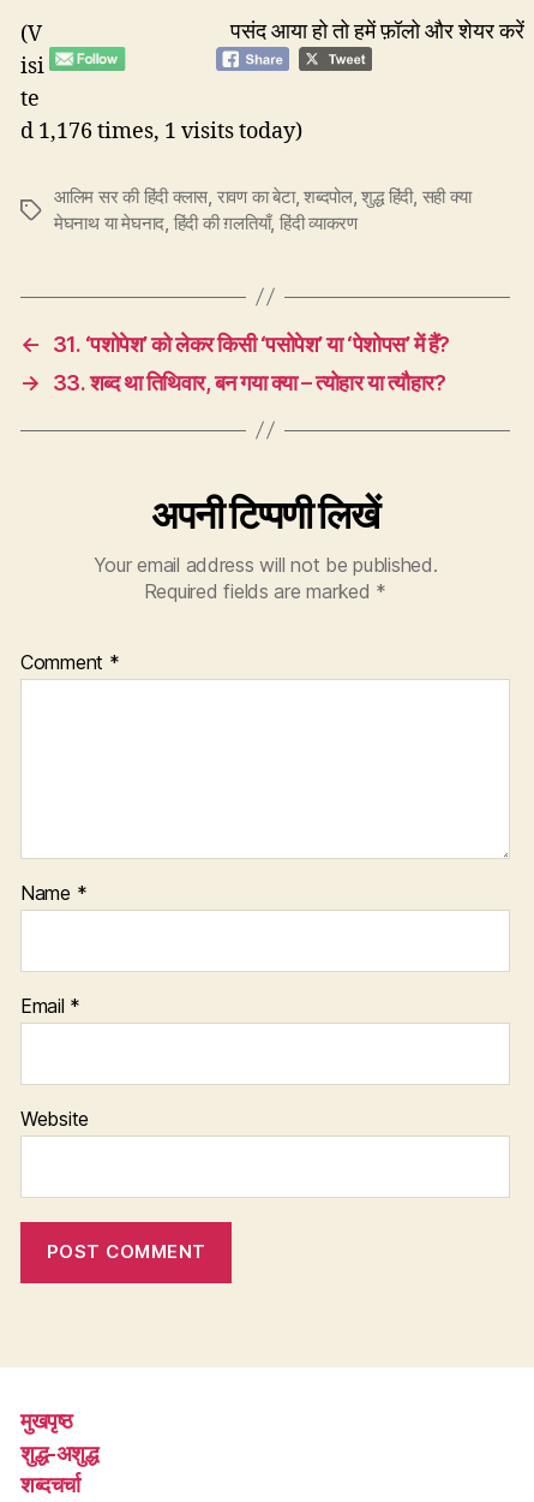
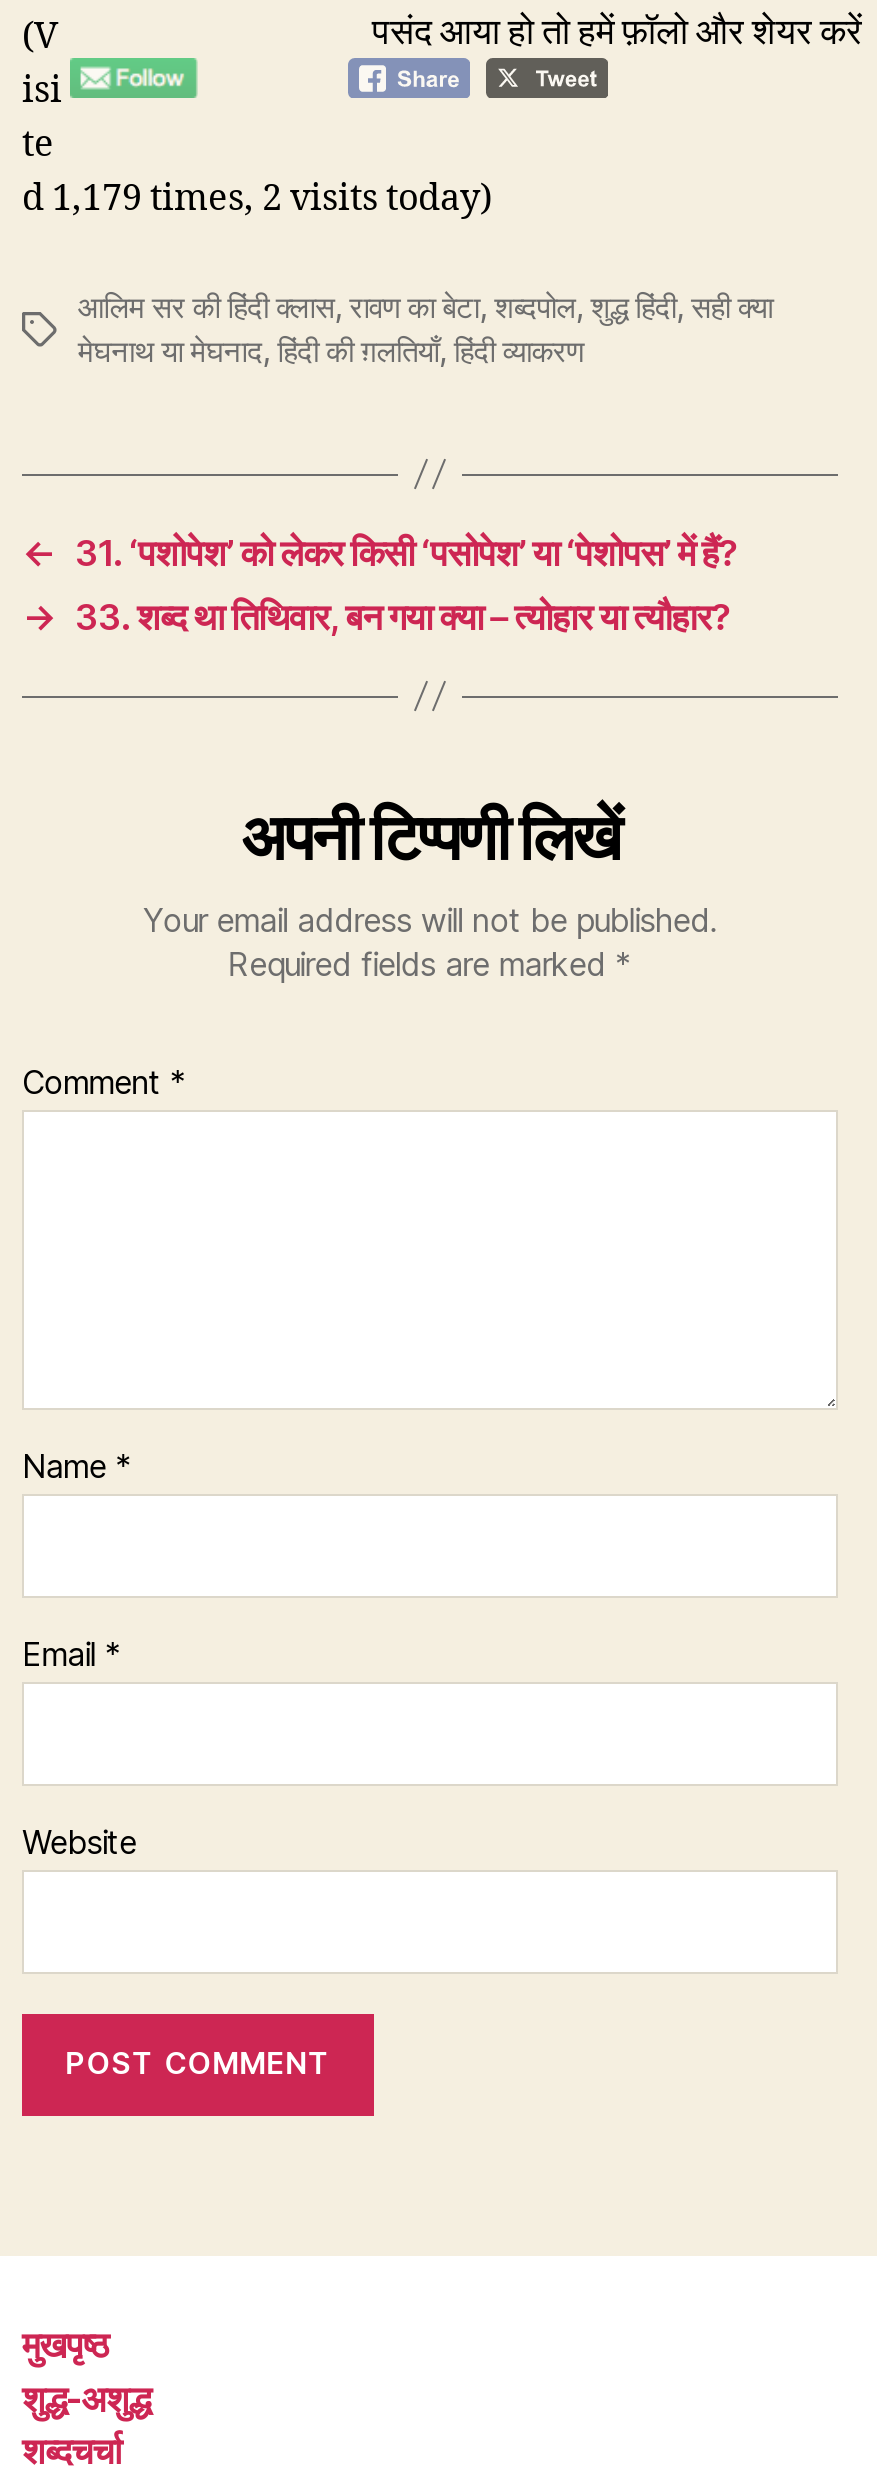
[20,117,302,145] d 1,176 times, 1 visits today) -> [22,175,492,221] d 1,179 times, 2 visits today)

